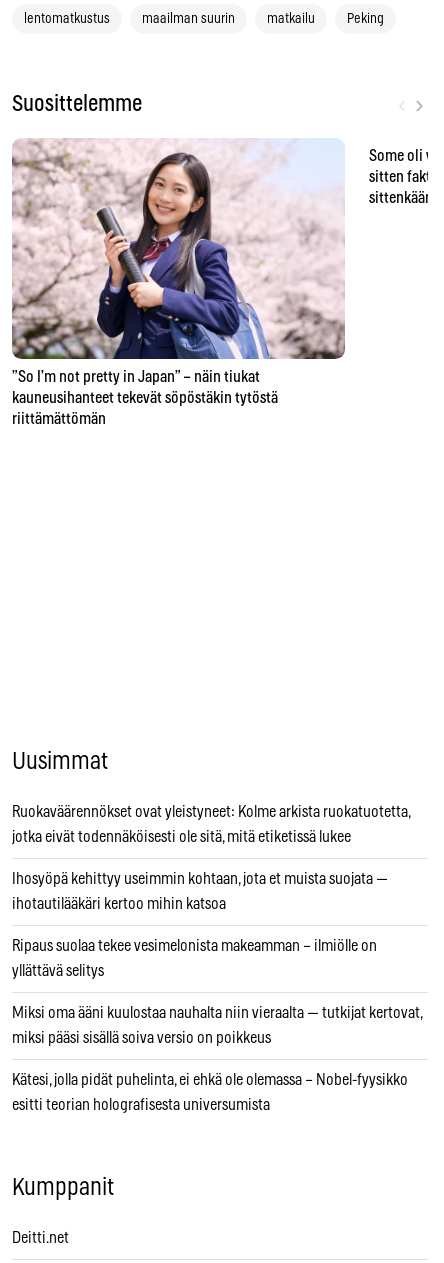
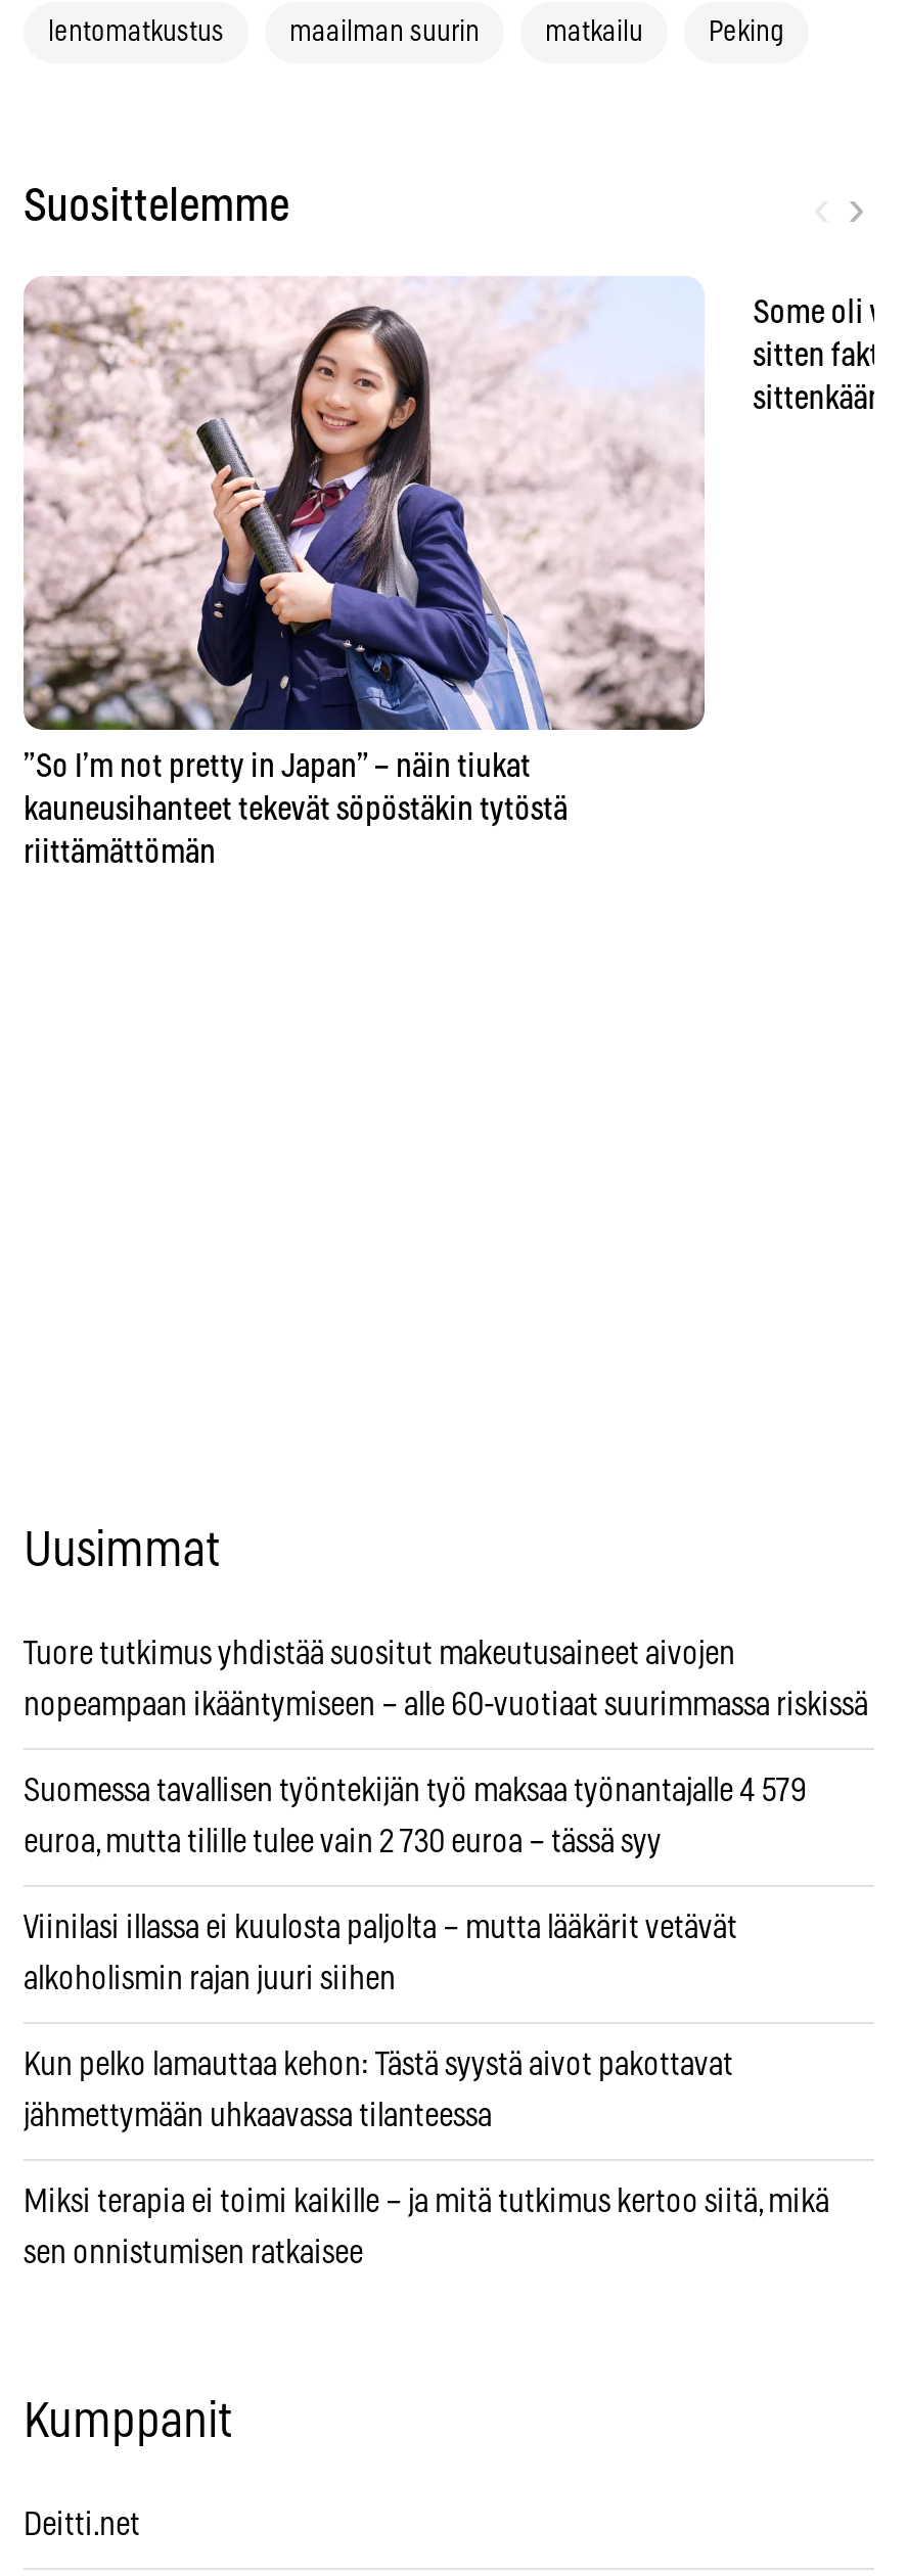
[12,804,410,820] Ruokaväärennökset ovat yleistyneet: Kolme arkista ruokatuotetta, -> [24,1638,735,1670] Tuore tutkimus yhdistää suositut makeutusaineet aivojen
[12,829,351,845] jotka eivät todennäköisesti ole sitä, mitä etiketissä lukee -> [24,1689,868,1721] nopeampaan ikääntymiseen – alle 60-vuotiaat suurimmassa riskissä
[12,871,388,887] Ihosyöpä kehittyy useimmin kohtaan, jota et muista suojata — -> [24,1775,807,1807] Suomessa tavallisen työntekijän työ maksaa työnantajalle 4 579
[12,896,226,912] ihotautilääkäri kertoo mihin katsoa -> [24,1826,662,1858] euroa, mutta tilille tulee vain 2 730 euroa – tässä syy
[12,938,377,954] Ripaus suolaa tekee vesimelonista makeamman – ilmiölle on -> [24,1912,737,1944] Viinilasi illassa ei kuulosta paljolta – mutta lääkärit vetävät
[12,963,104,979] yllättävä selitys -> [24,1963,396,1995] alkoholismin rajan juuri siihen
[12,1005,422,1021] Miksi oma ääni kuulostaa nauhalta niin vieraalta — tutkijat kertovat, -> [24,2049,733,2081] Kun pelko lamauttaa kehon: Tästä syystä aivot pakottavat
[12,1030,271,1046] miksi pääsi sisällä soiva versio on poikkeus -> [24,2100,492,2132] jähmettymään uhkaavassa tilanteessa
[12,1072,408,1088] Kätesi, jolla pidät puhelinta, ei ehkä ole olemassa – Nobel-fyysikko -> [24,2186,829,2218] Miksi terapia ei toimi kaikille – ja mitä tutkimus kertoo siitä, mikä
[12,1097,270,1113] esitti teorian holografisesta universumista -> [24,2237,363,2269] sen onnistumisen ratkaisee

